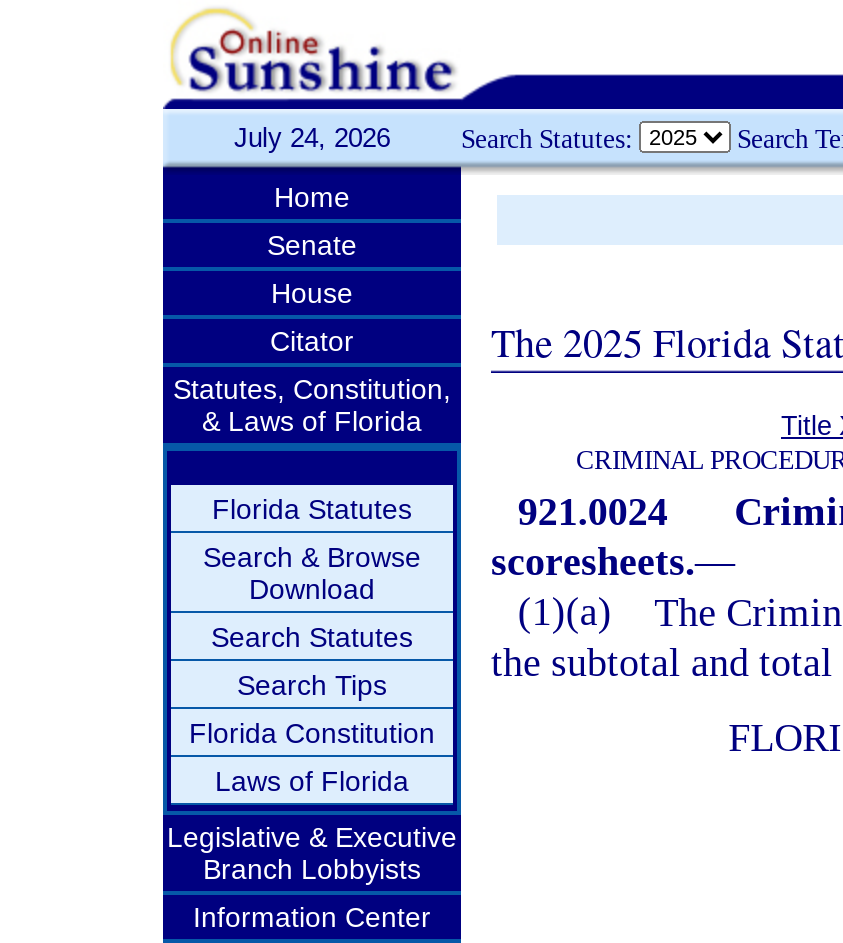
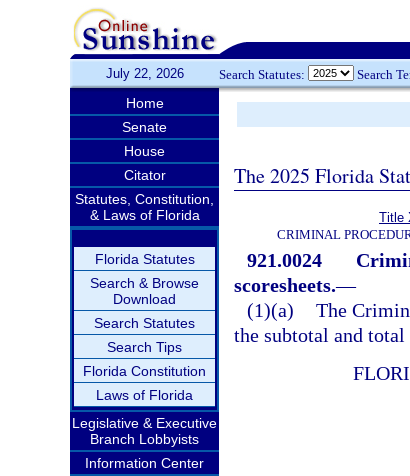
[234,123,390,153] July 24, 2026 -> [105,66,183,81] July 22, 2026

